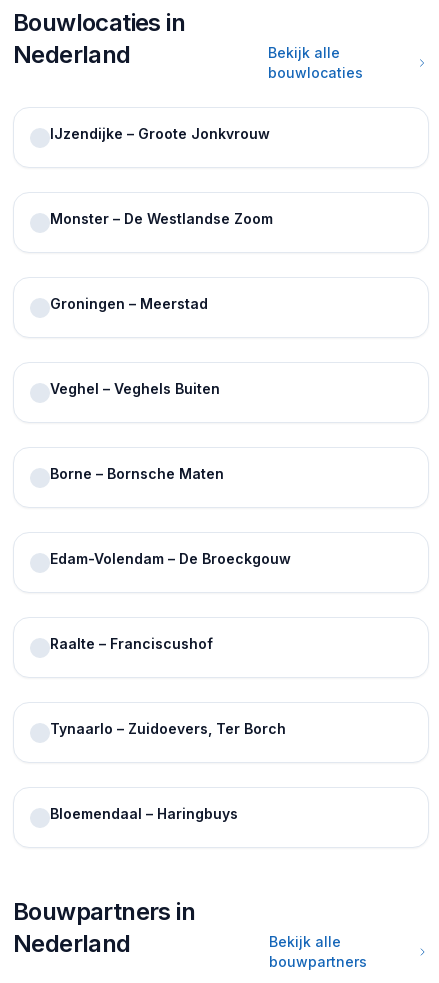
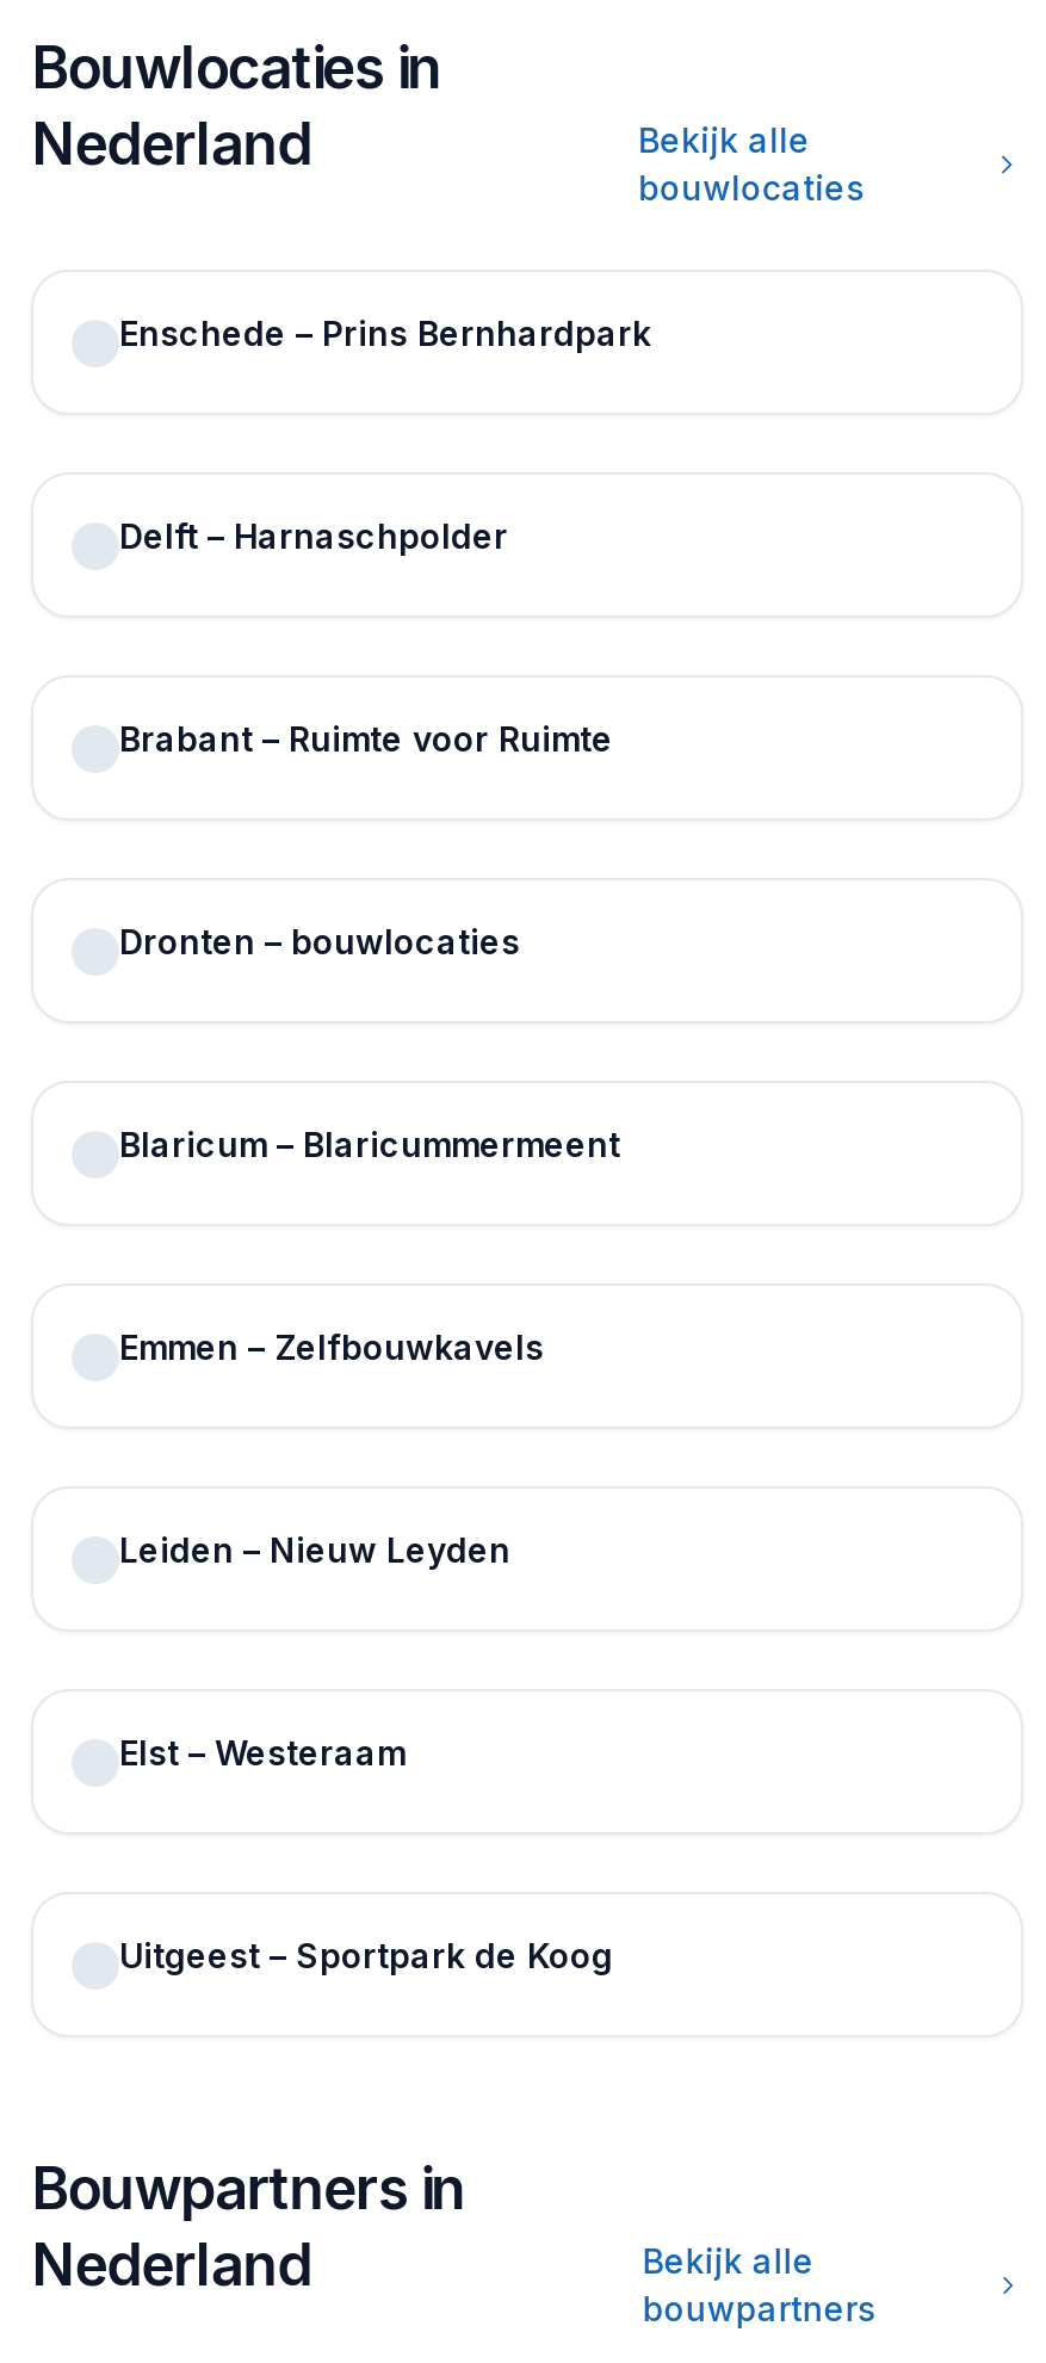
[50,125,270,142] IJzendijke – Groote Jonkvrouw -> [119,313,651,353] Enschede – Prins Bernhardpark
[50,210,273,227] Monster – De Westlandse Zoom -> [119,515,508,556] Delft – Harnaschpolder
[50,295,208,312] Groningen – Meerstad -> [119,718,613,759] Brabant – Ruimte voor Ruimte
[50,380,220,397] Veghel – Veghels Buiten -> [119,921,520,961] Dronten – bouwlocaties
[50,465,224,482] Borne – Bornsche Maten -> [119,1124,620,1164] Blaricum – Blaricummermeent
[50,550,291,567] Edam-Volendam – De Broeckgouw -> [119,1326,544,1367] Emmen – Zelfbouwkavels
[50,635,213,652] Raalte – Franciscushof -> [119,1529,510,1570] Leiden – Nieuw Leyden
[50,720,286,737] Tynaarlo – Zuidoevers, Ter Borch -> [119,1732,406,1773] Elst – Westeraam
[50,805,238,822] Bloemendaal – Haringbuys -> [119,1935,613,1975] Uitgeest – Sportpark de Koog

